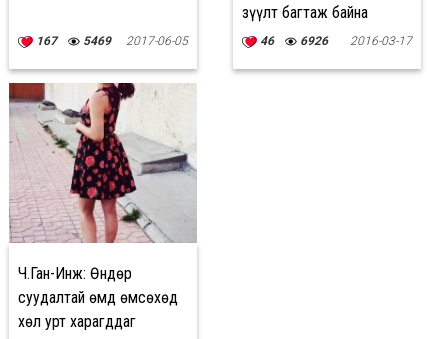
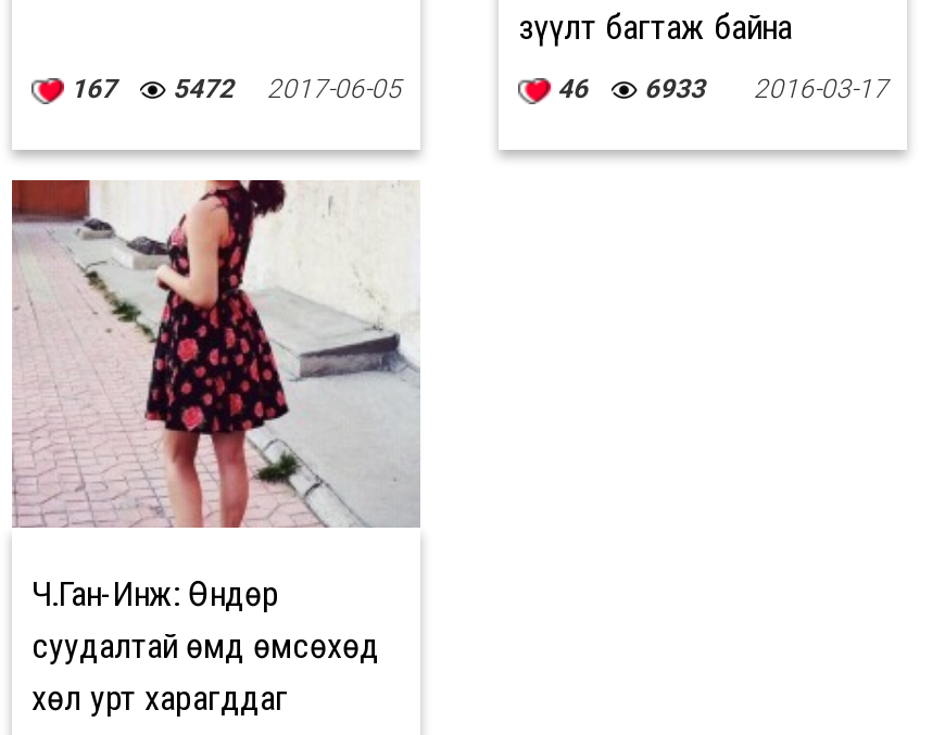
[36,34,188,48] 167 5469 2017-06-05 -> [71,74,401,104] 167 5472 2017-06-05
[260,34,412,48] 46 6926 2016-03-17 -> [557,74,888,104] 46 6933 2016-03-17

